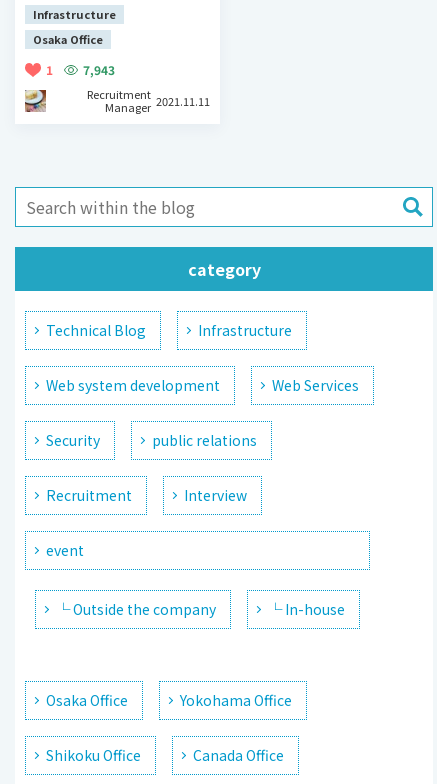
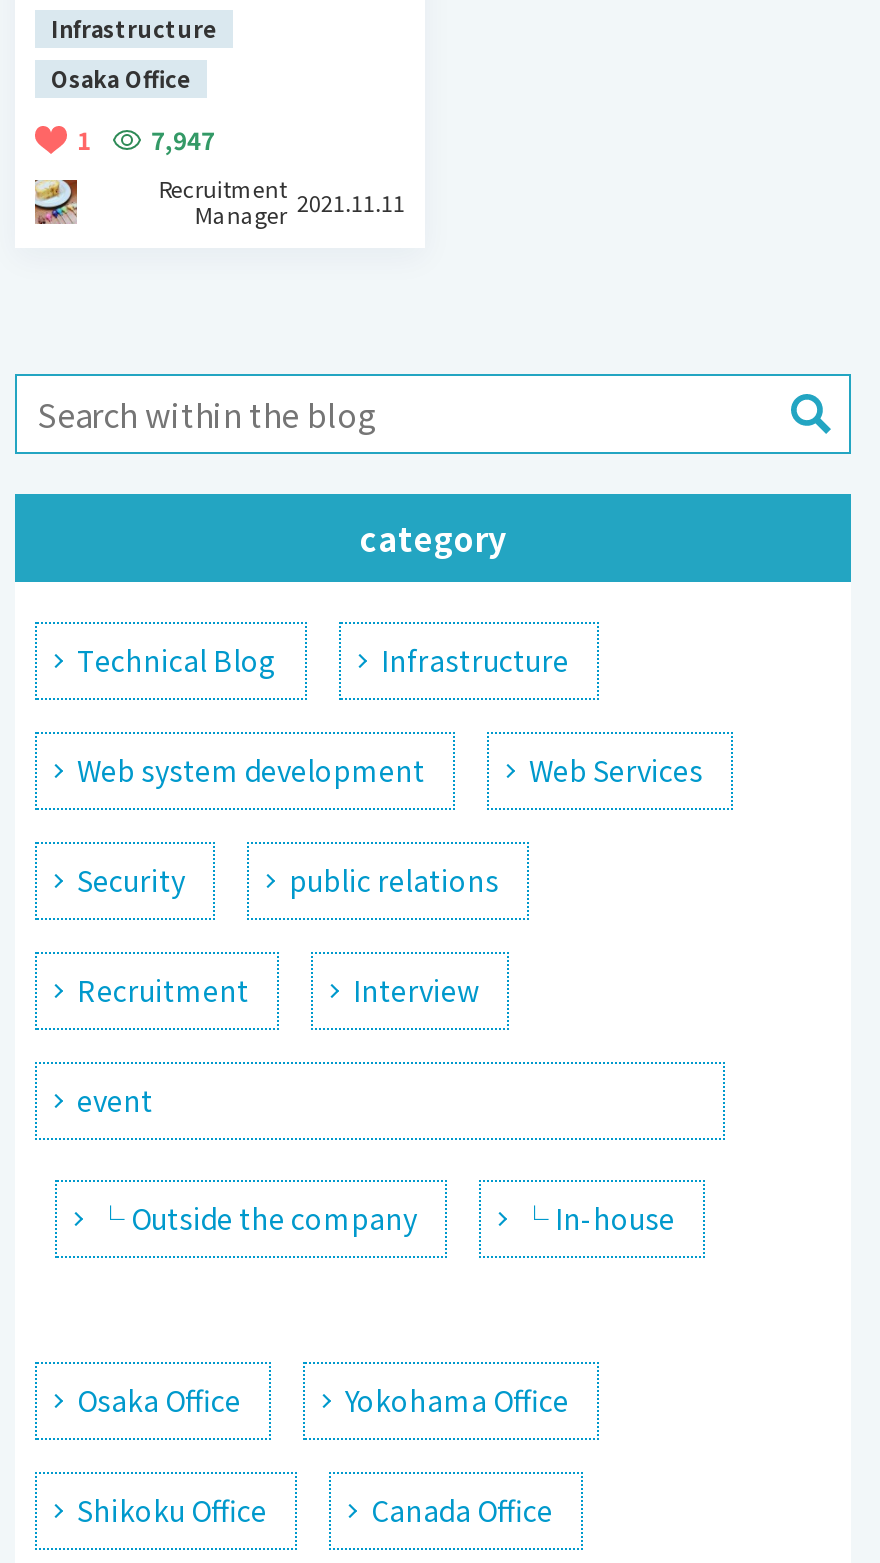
[46,61,115,78] 1 7,943 -> [77,122,215,156] 1 7,947

